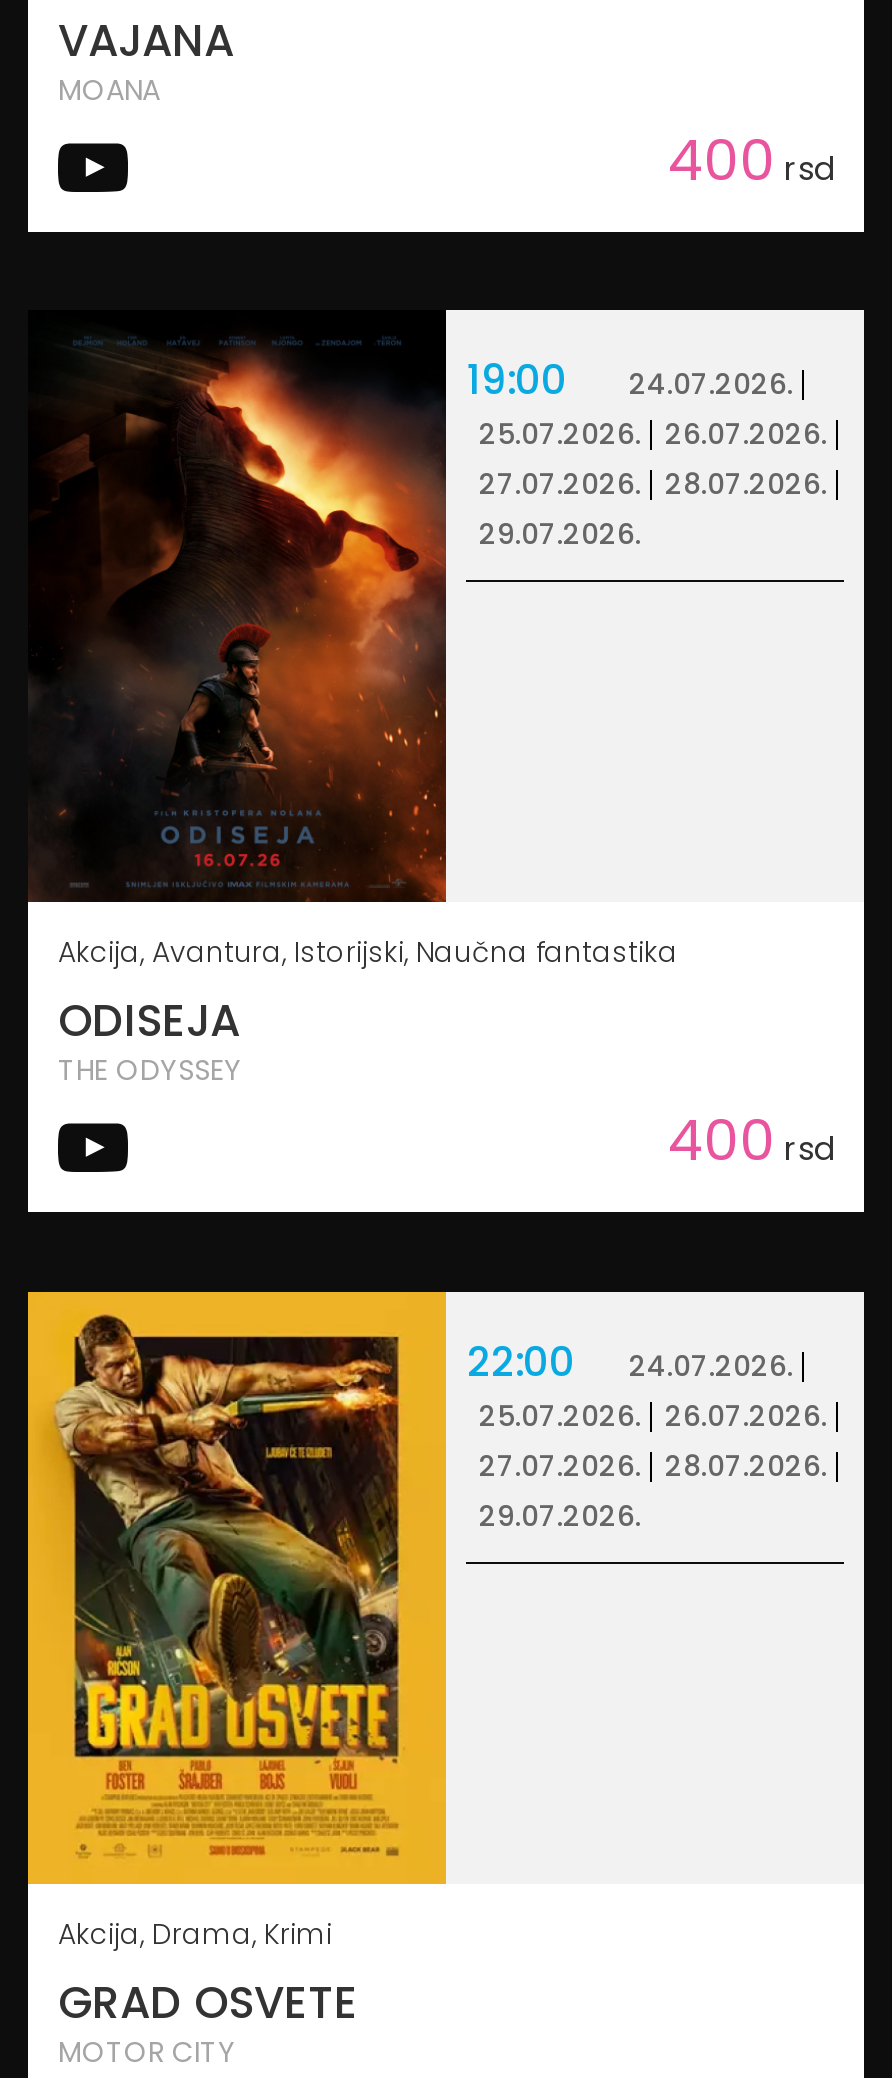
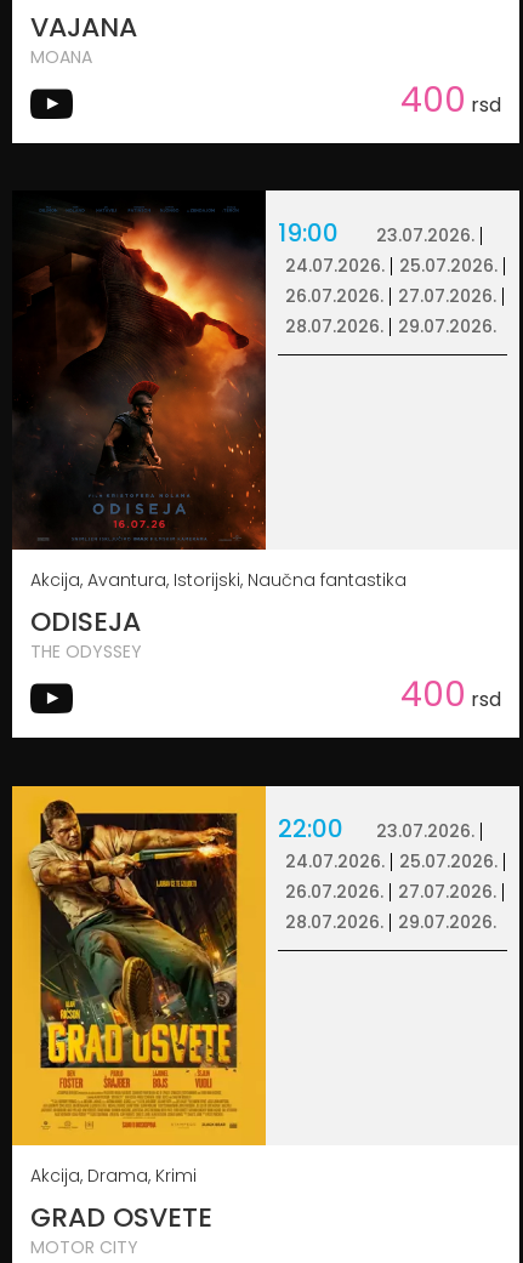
[479,364,827,554] 24.07.2026. | 25.07.2026. 26.07.2026. | 27.07.2026. 28.07.2026. | 29.07.2026. -> [286,223,498,339] 23.07.2026. | 24.07.2026. 25.07.2026. | 26.07.2026. 27.07.2026. | 28.07.2026. 29.07.2026.
[479,1346,827,1536] 24.07.2026. | 25.07.2026. 26.07.2026. | 27.07.2026. 28.07.2026. | 29.07.2026. -> [286,819,498,934] 23.07.2026. | 24.07.2026. 25.07.2026. | 26.07.2026. 27.07.2026. | 28.07.2026. 29.07.2026.

